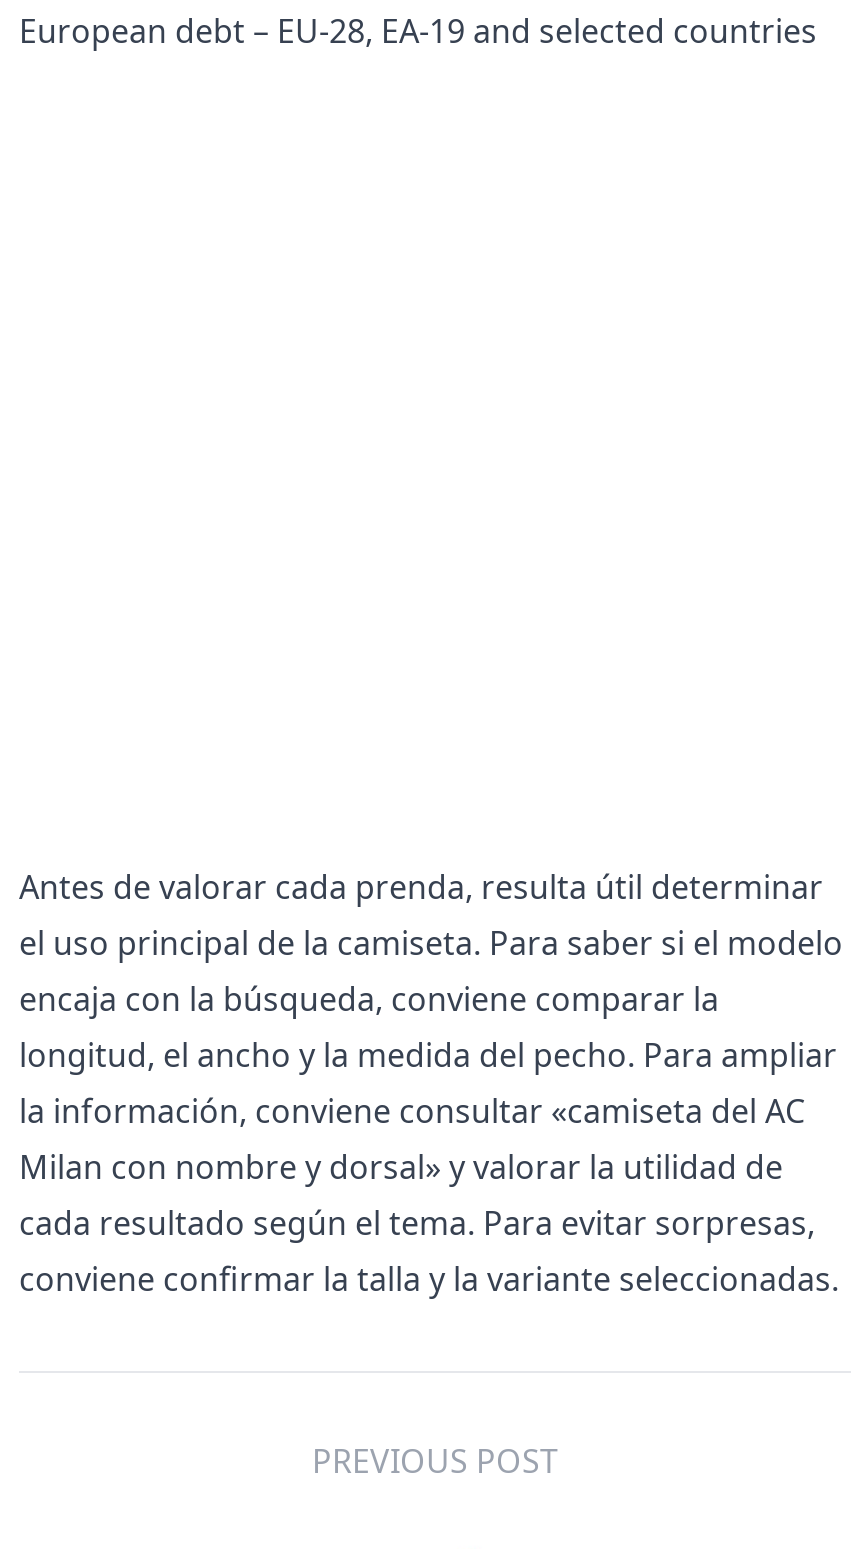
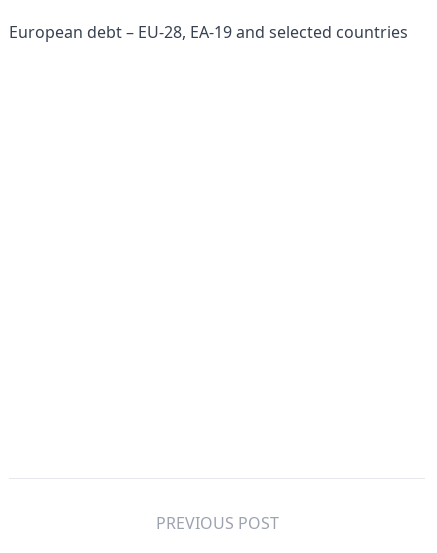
[19,865,843,1301] Antes de valorar cada prenda, resulta útil determinar | el uso principal de la camiseta. Para saber si el modelo | encaja con la búsqueda, conviene comparar la | longitud, el ancho y la medida del pecho. Para ampliar | la información, conviene consultar «camiseta del AC | Milan con nombre y dorsal» y valorar la utilidad de | cada resultado según el tema. Para evitar sorpresas, | conviene confirmar la talla y la variante seleccionadas. -> none

